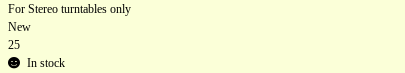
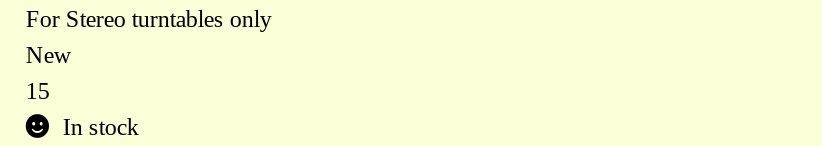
[8,38,20,52] 25 -> [26,76,50,104] 15

